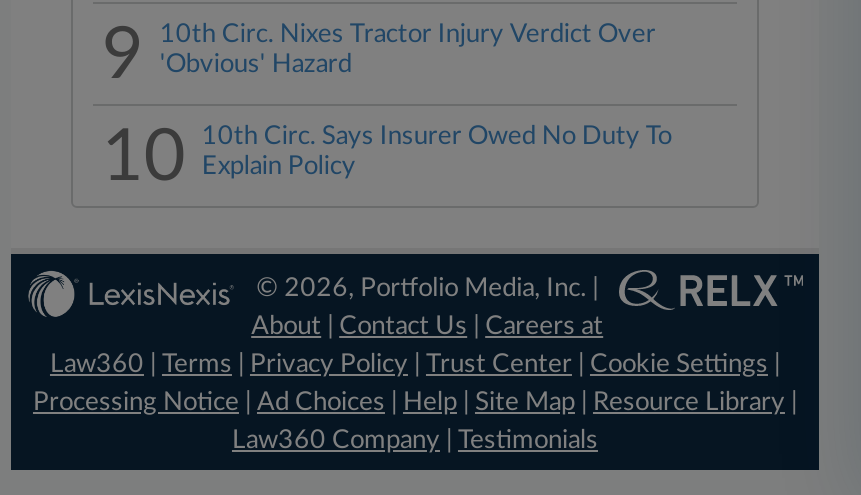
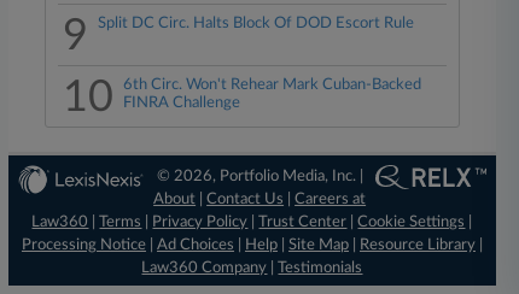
[160,22,656,78] 10th Circ. Nixes Tractor Injury Verdict Over | 'Obvious' Hazard -> [98,16,414,31] Split DC Circ. Halts Block Of DOD Escort Rule
[202,124,672,180] 10th Circ. Says Insurer Owed No Duty To | Explain Policy -> [124,77,422,111] 6th Circ. Won't Rehear Mark Cuban-Backed | FINRA Challenge

